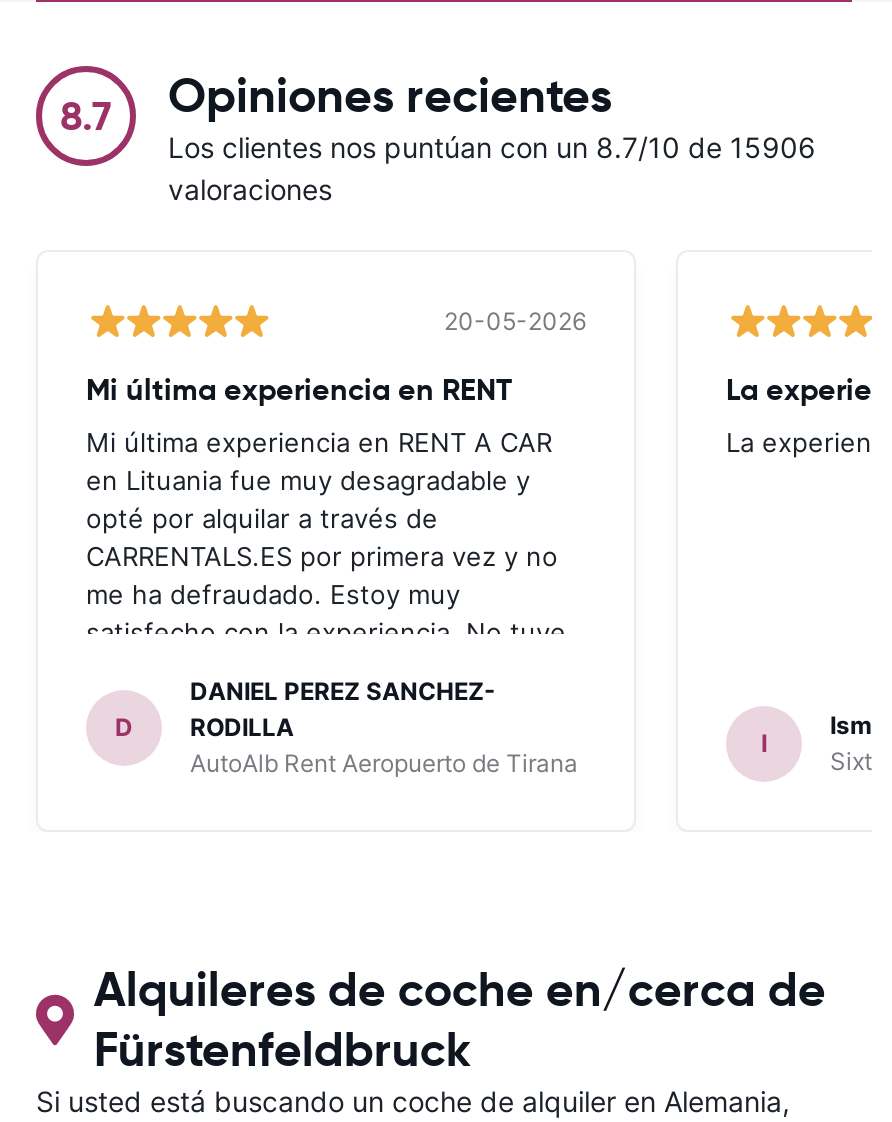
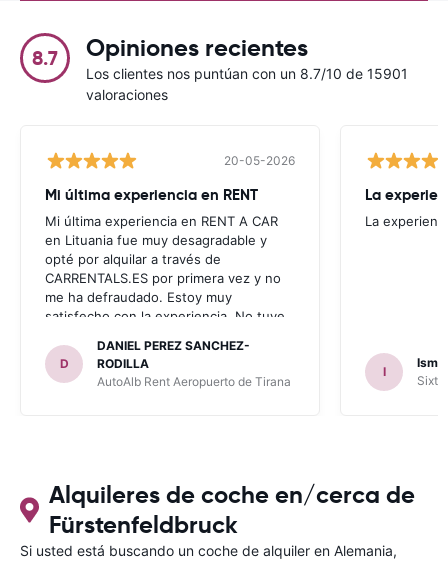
[168,130,816,164] Los clientes nos puntúan con un 8.7/10 de 15906 -> [86,65,408,82] Los clientes nos puntúan con un 8.7/10 de 15901

